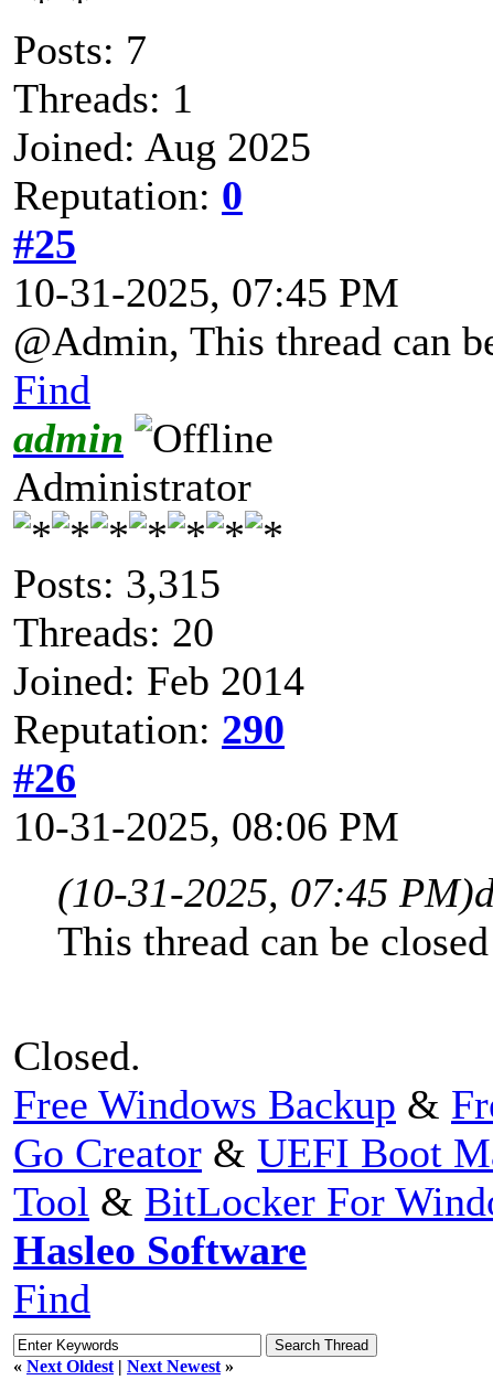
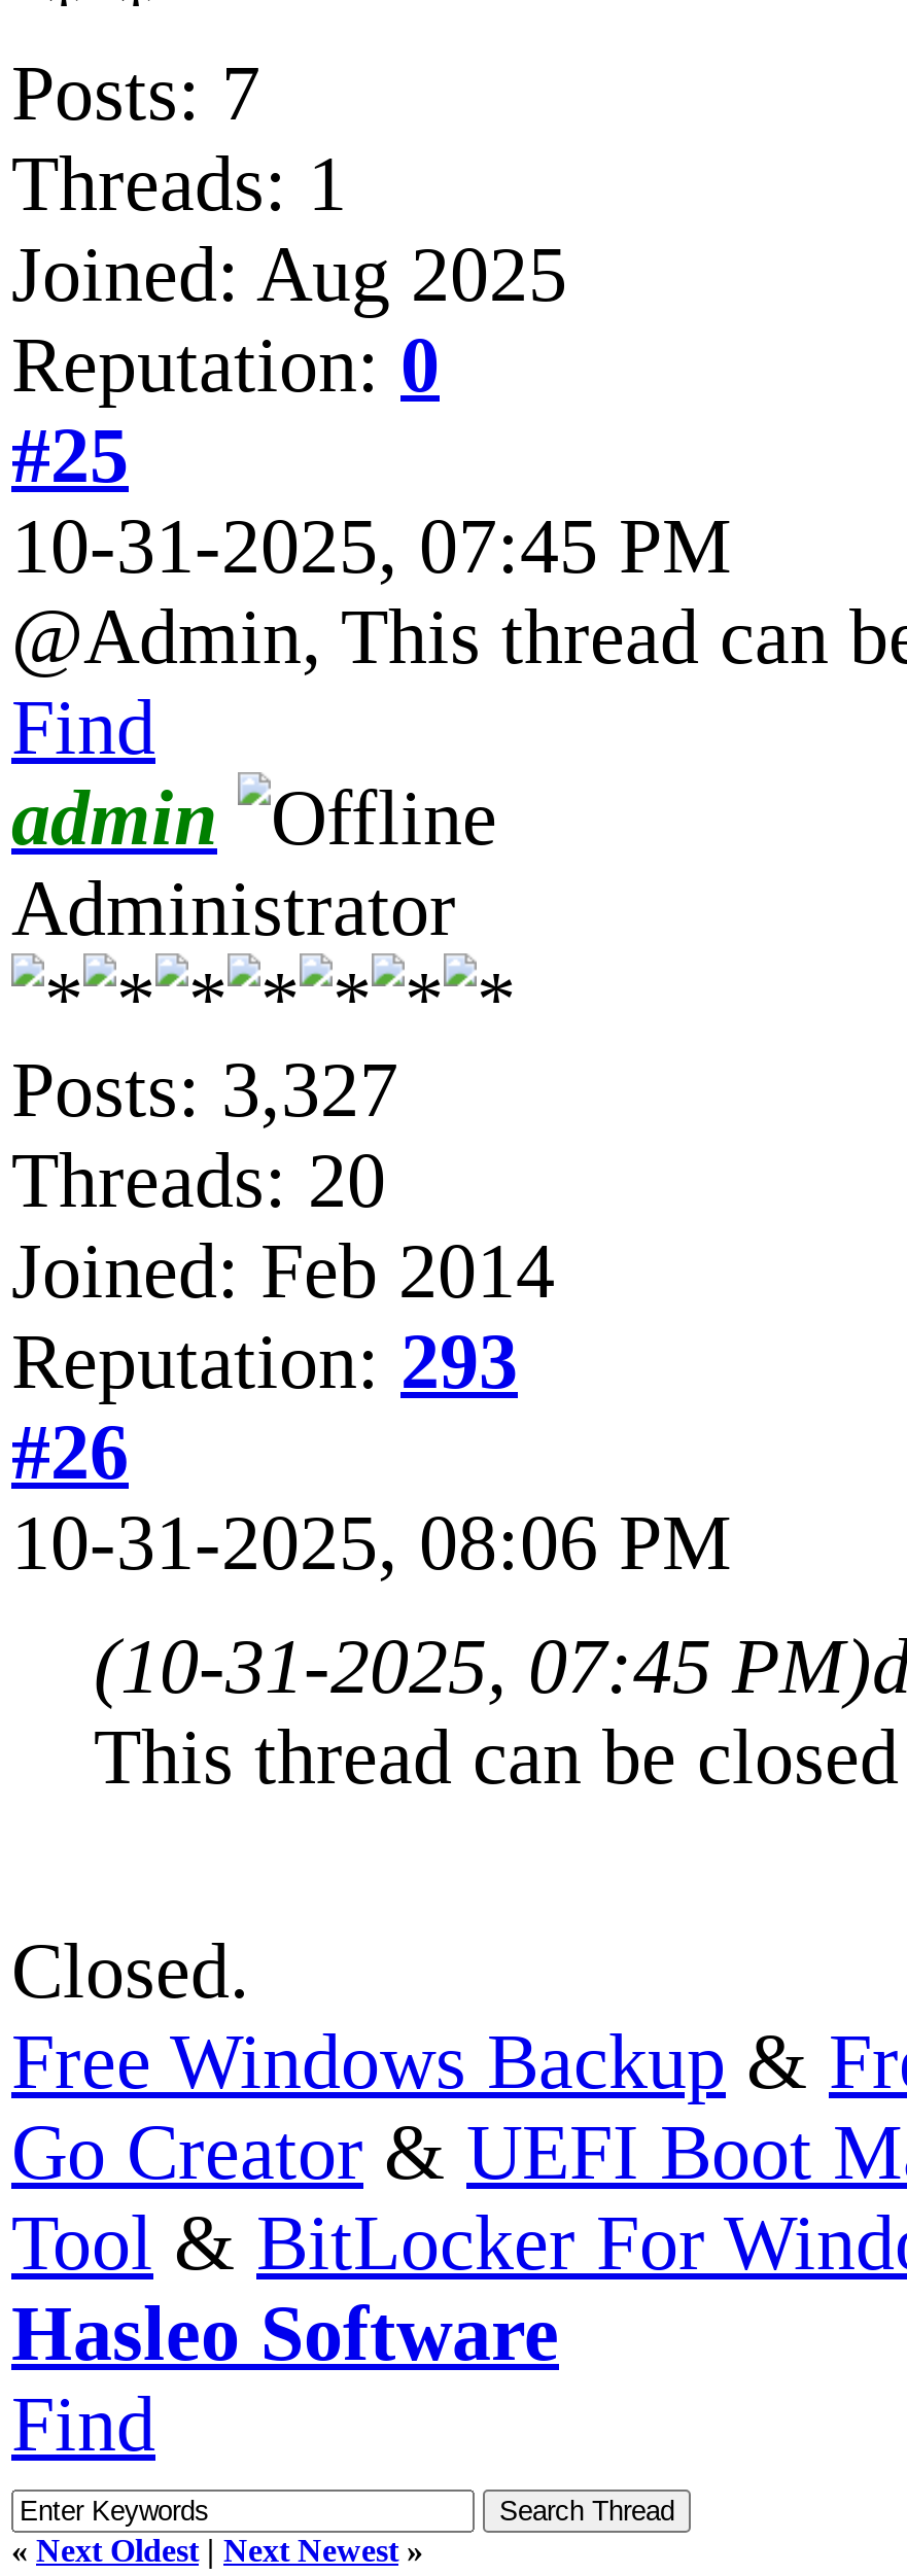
[13,560,221,606] Posts: 3,315 -> [11,1045,398,1132] Posts: 3,327
[13,706,285,752] Reputation: 290 -> [11,1317,518,1404] Reputation: 293

